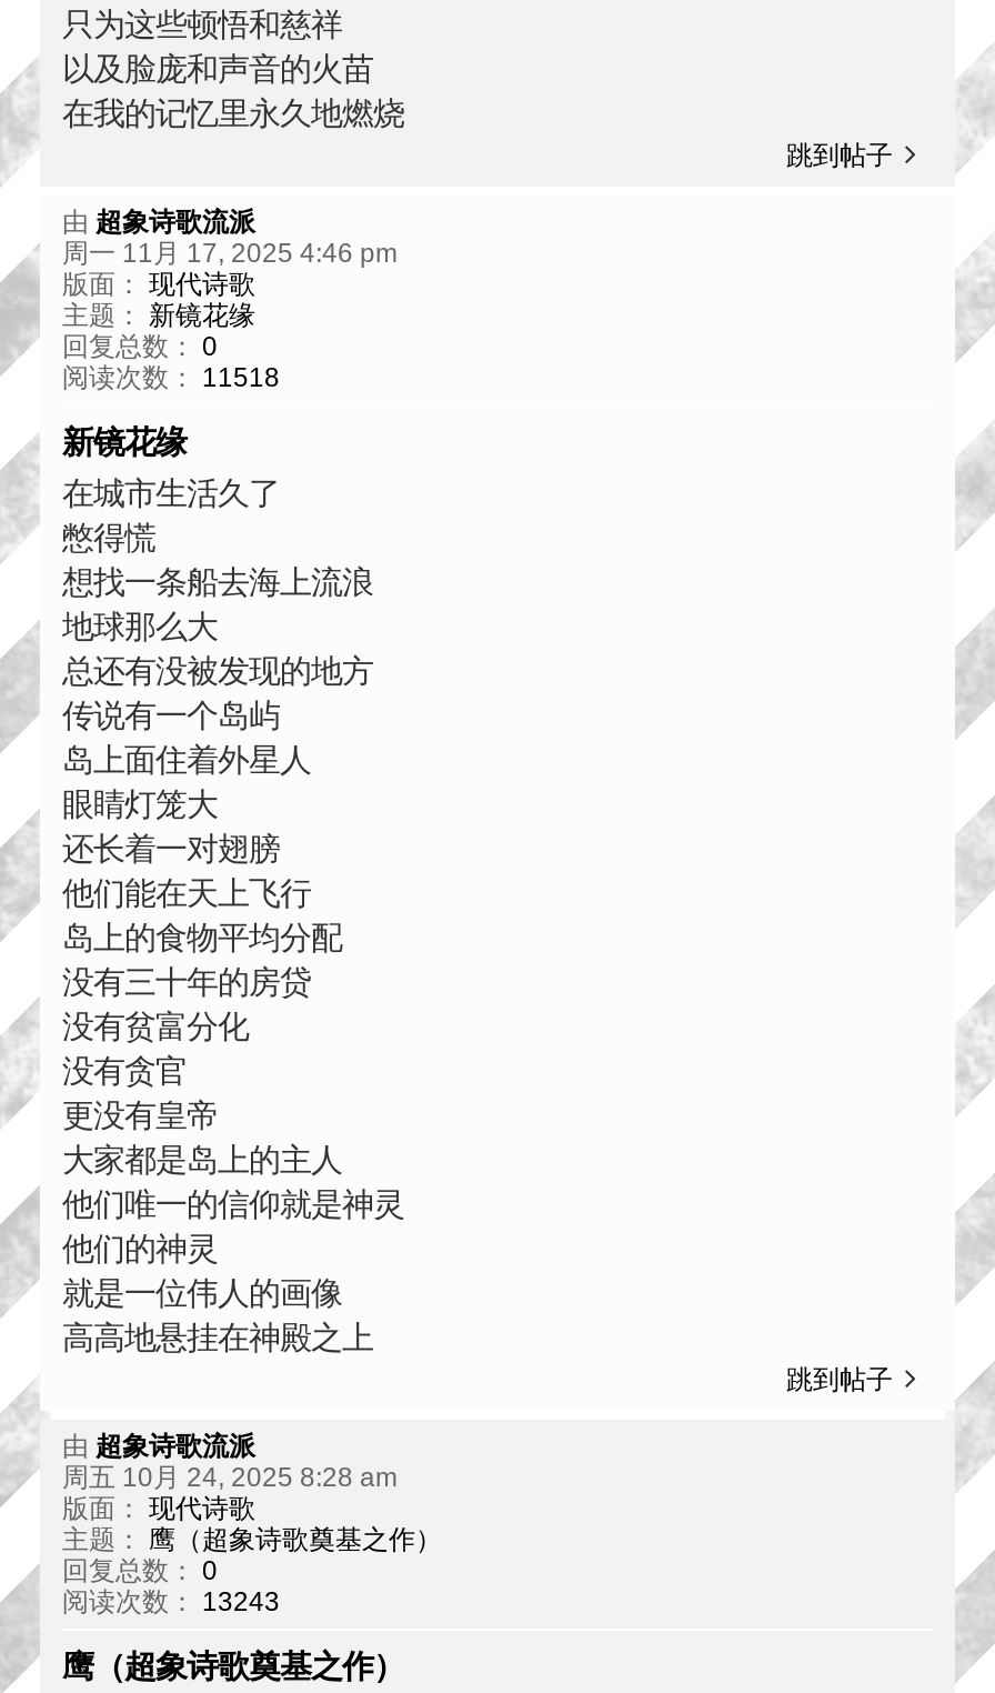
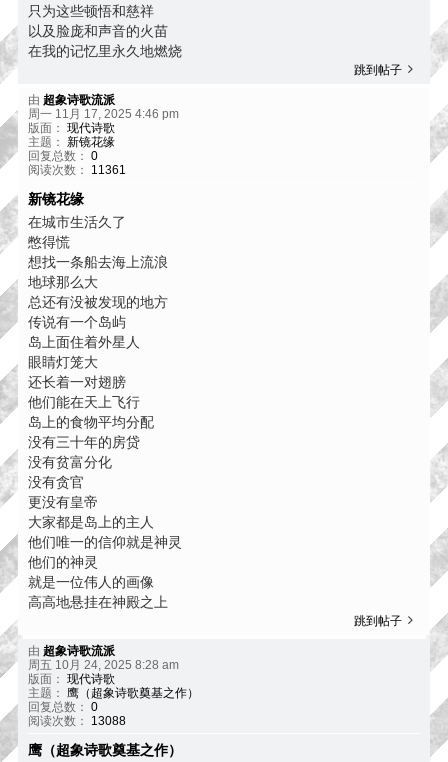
[62,361,280,393] 阅读次数：11518 -> [28,163,126,177] 阅读次数：11361
[62,1586,280,1617] 阅读次数：13243 -> [28,714,126,728] 阅读次数：13088

